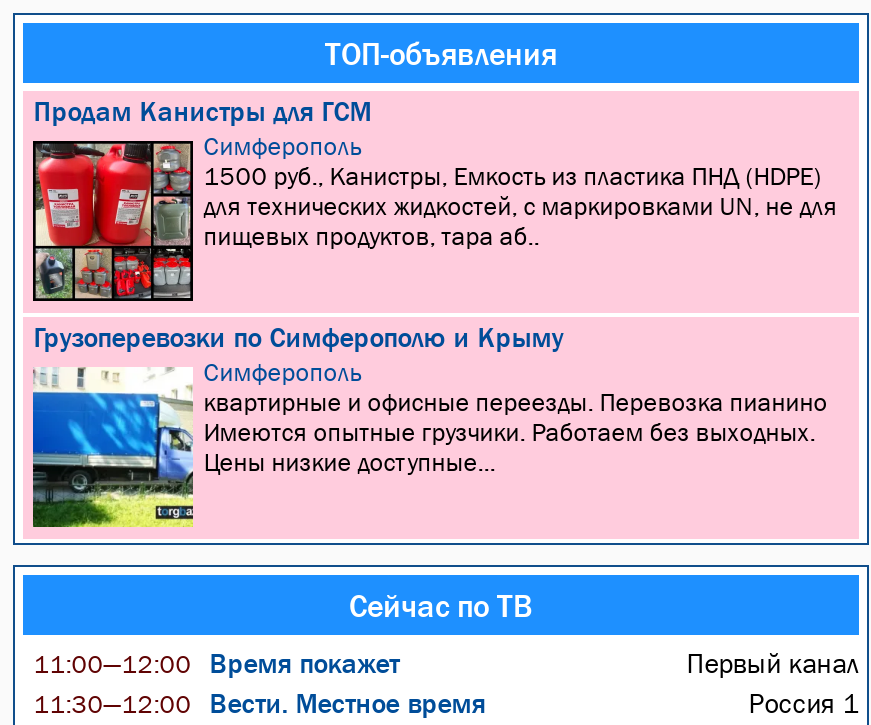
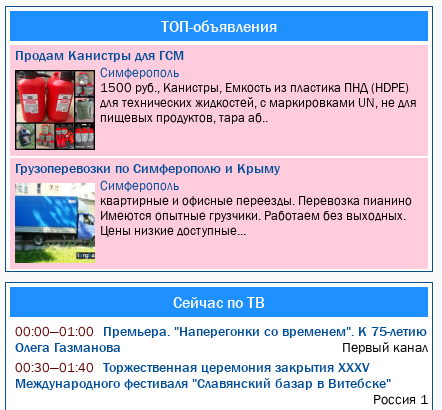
[33,647,399,679] 11:00—12:00 Время покажет -> [15,323,427,355] 00:00—01:00 Премьера. "Наперегонки со временем". К 75-летию | Олега Газманова
[33,687,485,719] 11:30—12:00 Вести. Местное время -> [15,359,391,391] 00:30—01:40 Торжественная церемония закрытия XXXV | Международного фестиваля "Славянский базар в Витебске"

